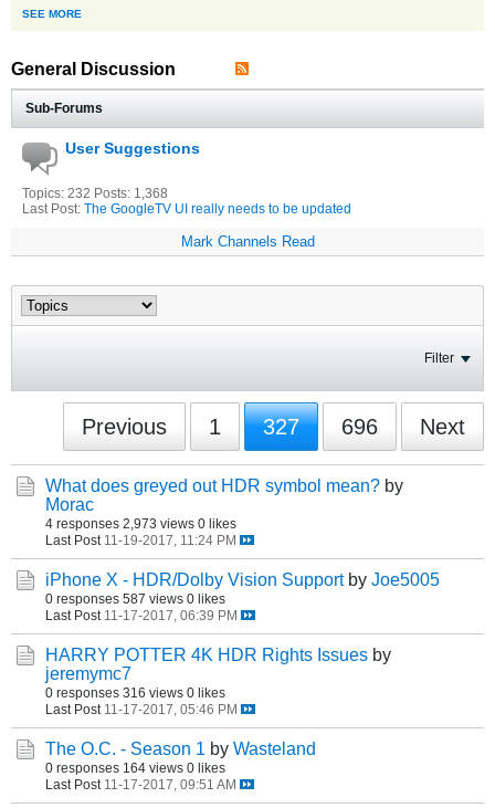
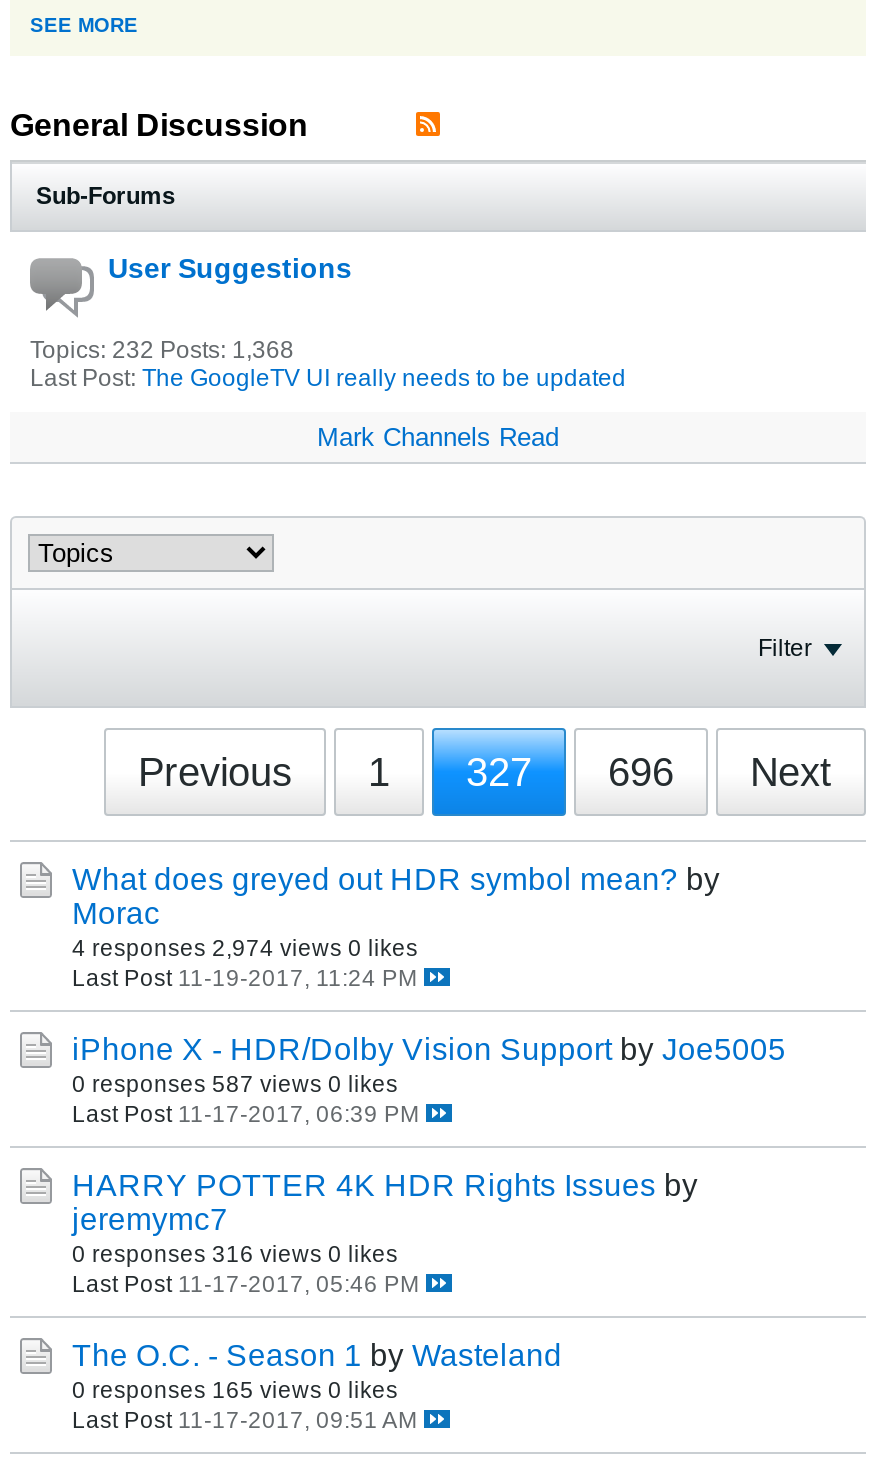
[45,516,236,531] 4 responses 2,973 views 0 likes -> [72,934,418,960] 4 responses 2,974 views 0 likes
[45,760,225,775] 0 responses 164 views 0 likes -> [72,1376,398,1402] 0 responses 165 views 0 likes

